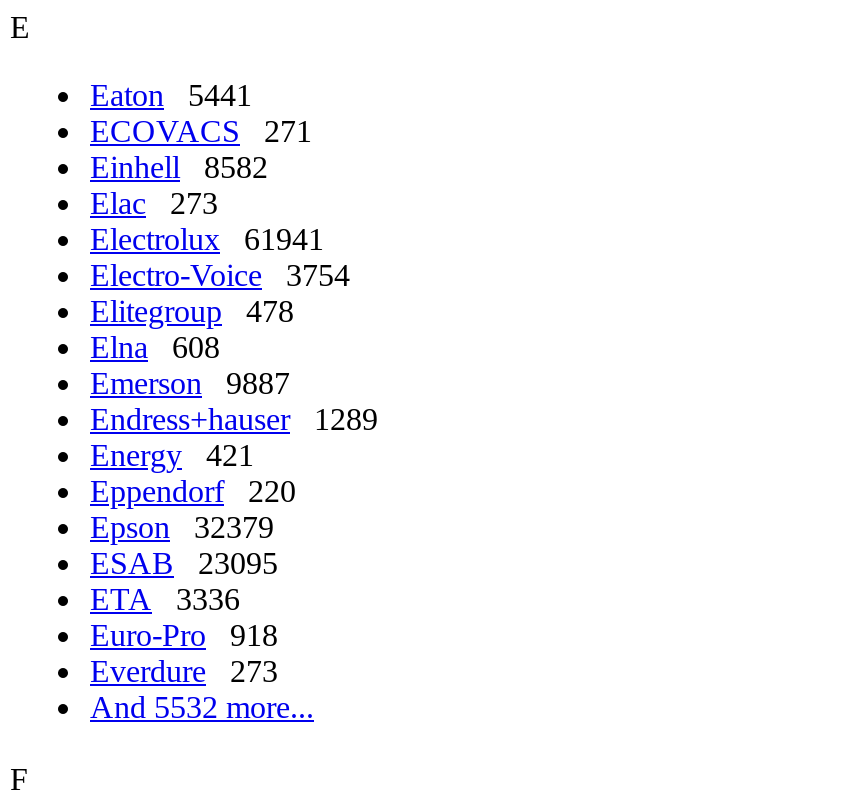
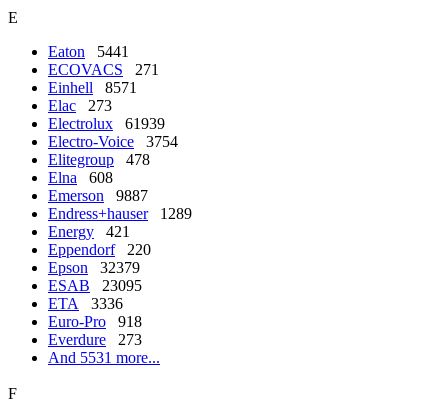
[90,150,268,184] Einhell 8582 -> [48,79,137,96] Einhell 8571
[90,222,324,256] Electrolux 61941 -> [48,115,165,132] Electrolux 61939
[90,690,314,724] And 5532 more... -> [48,349,160,366] And 5531 more...

